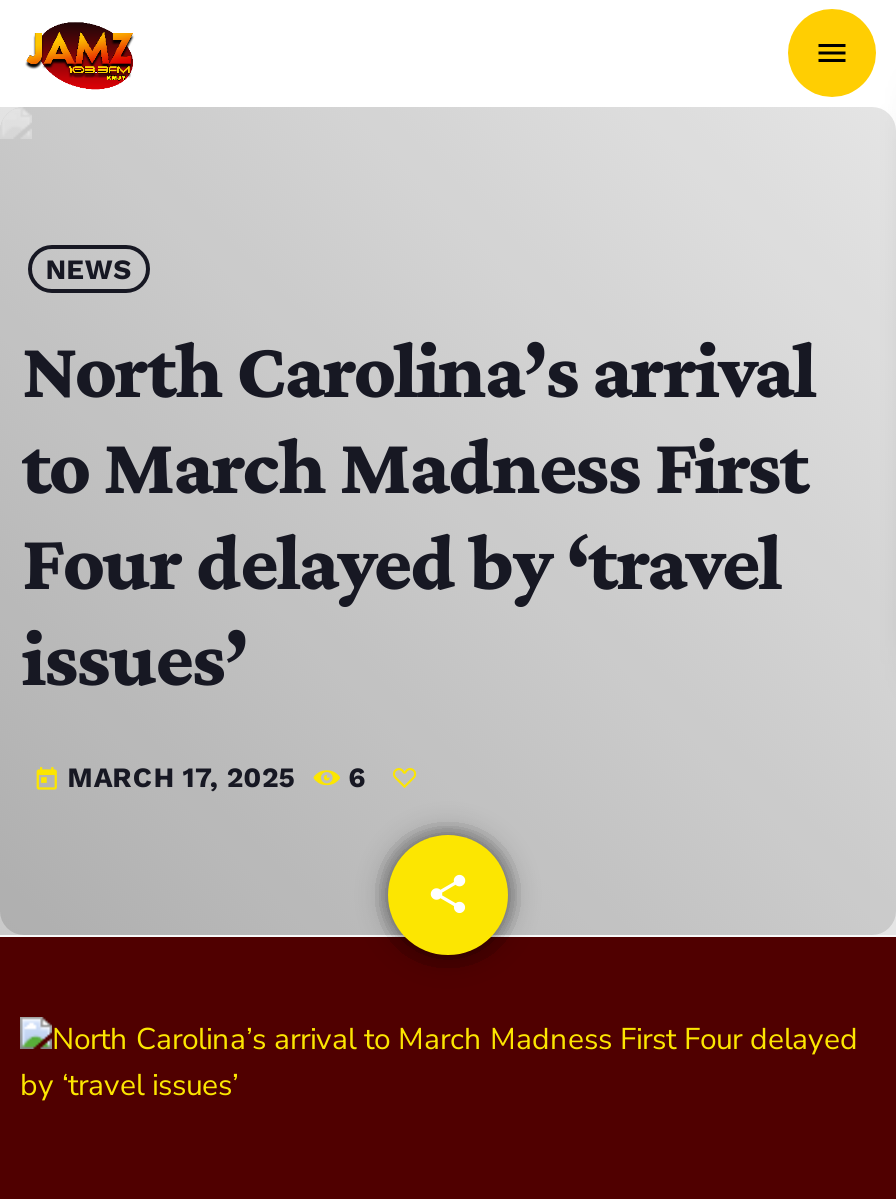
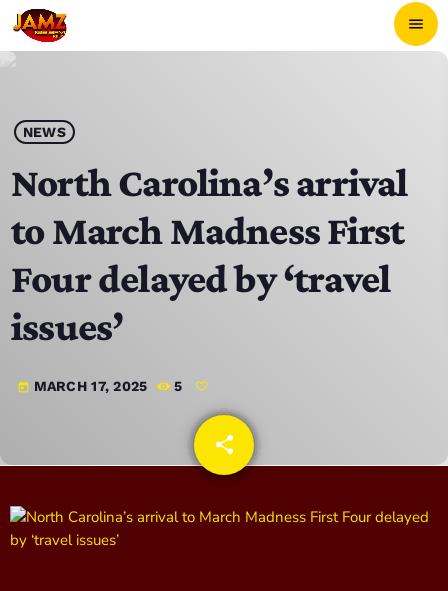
[348,761,375,793] 6 -> [174,378,187,394] 5

